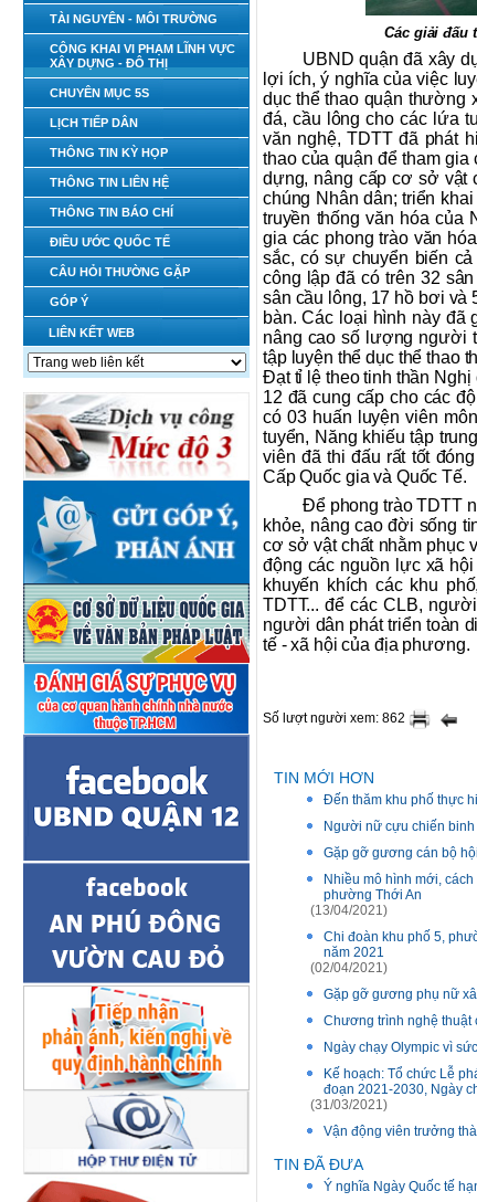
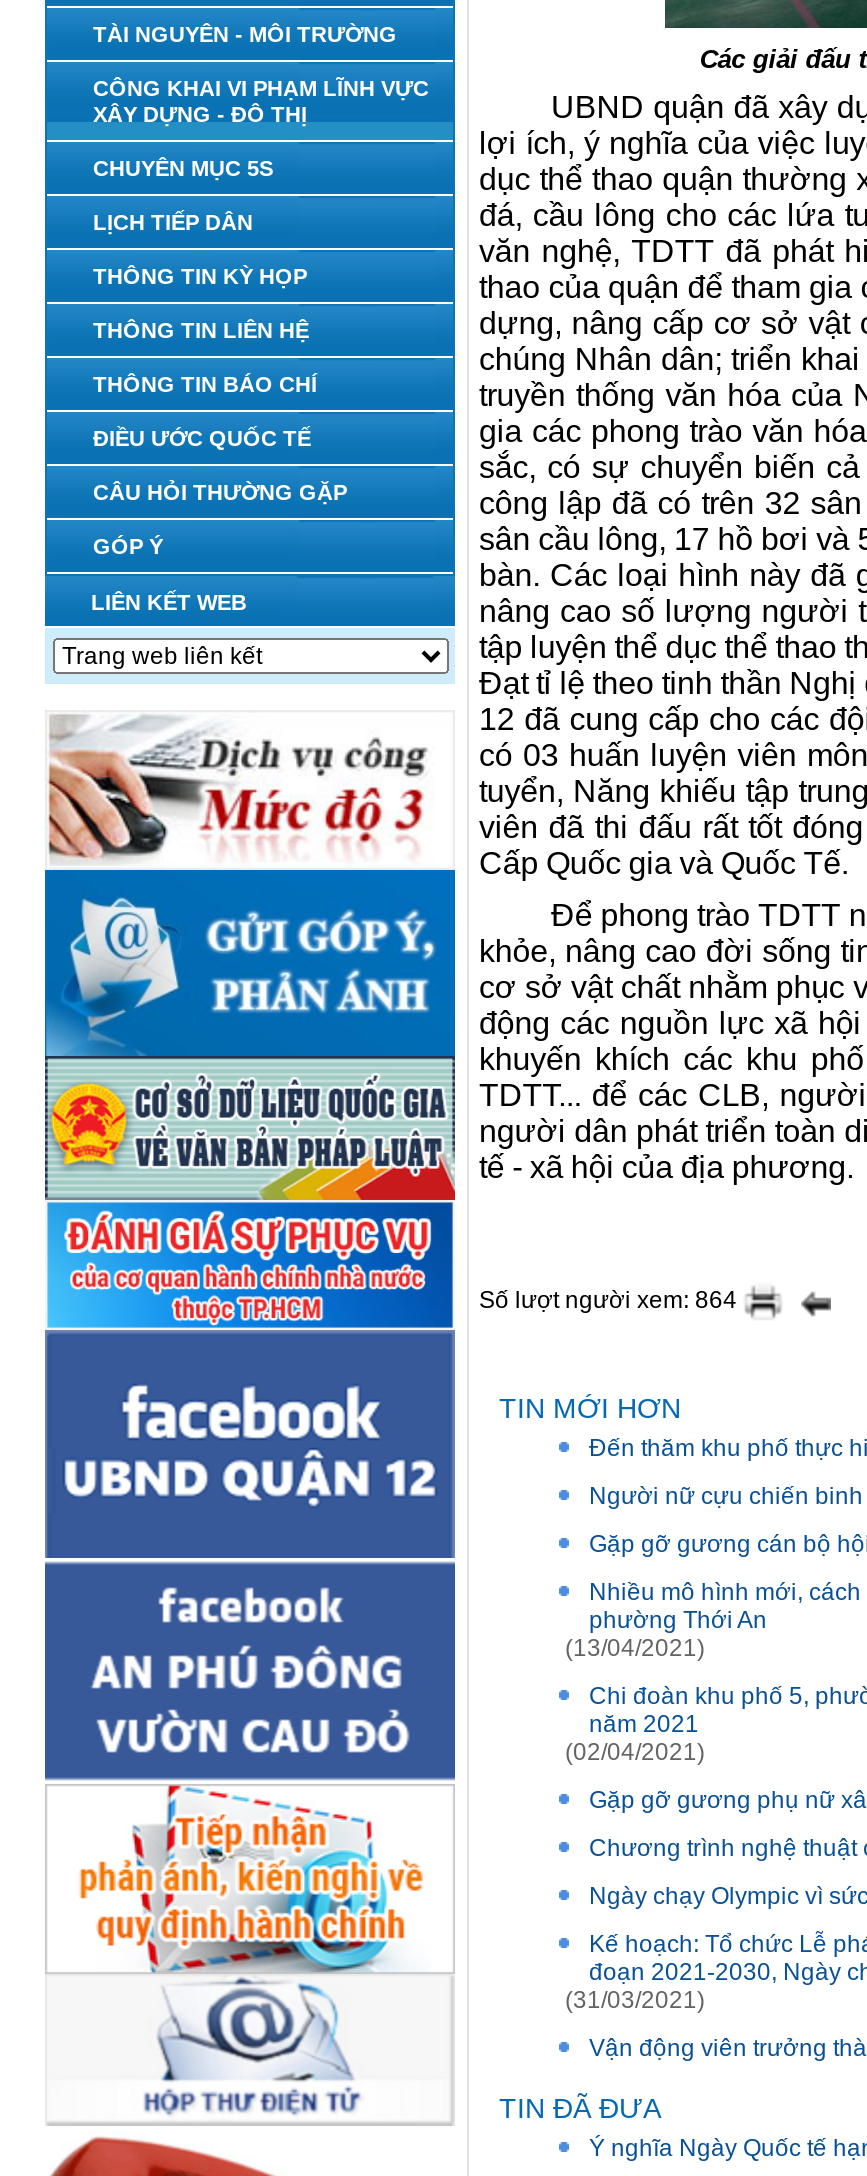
[263,711,409,726] Số lượt người xem: 862 -> [479,1286,743,1314] Số lượt người xem: 864

